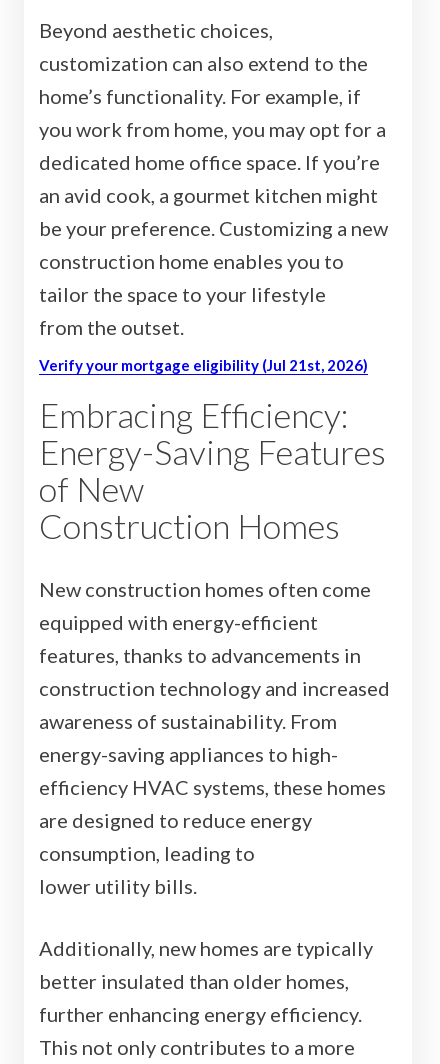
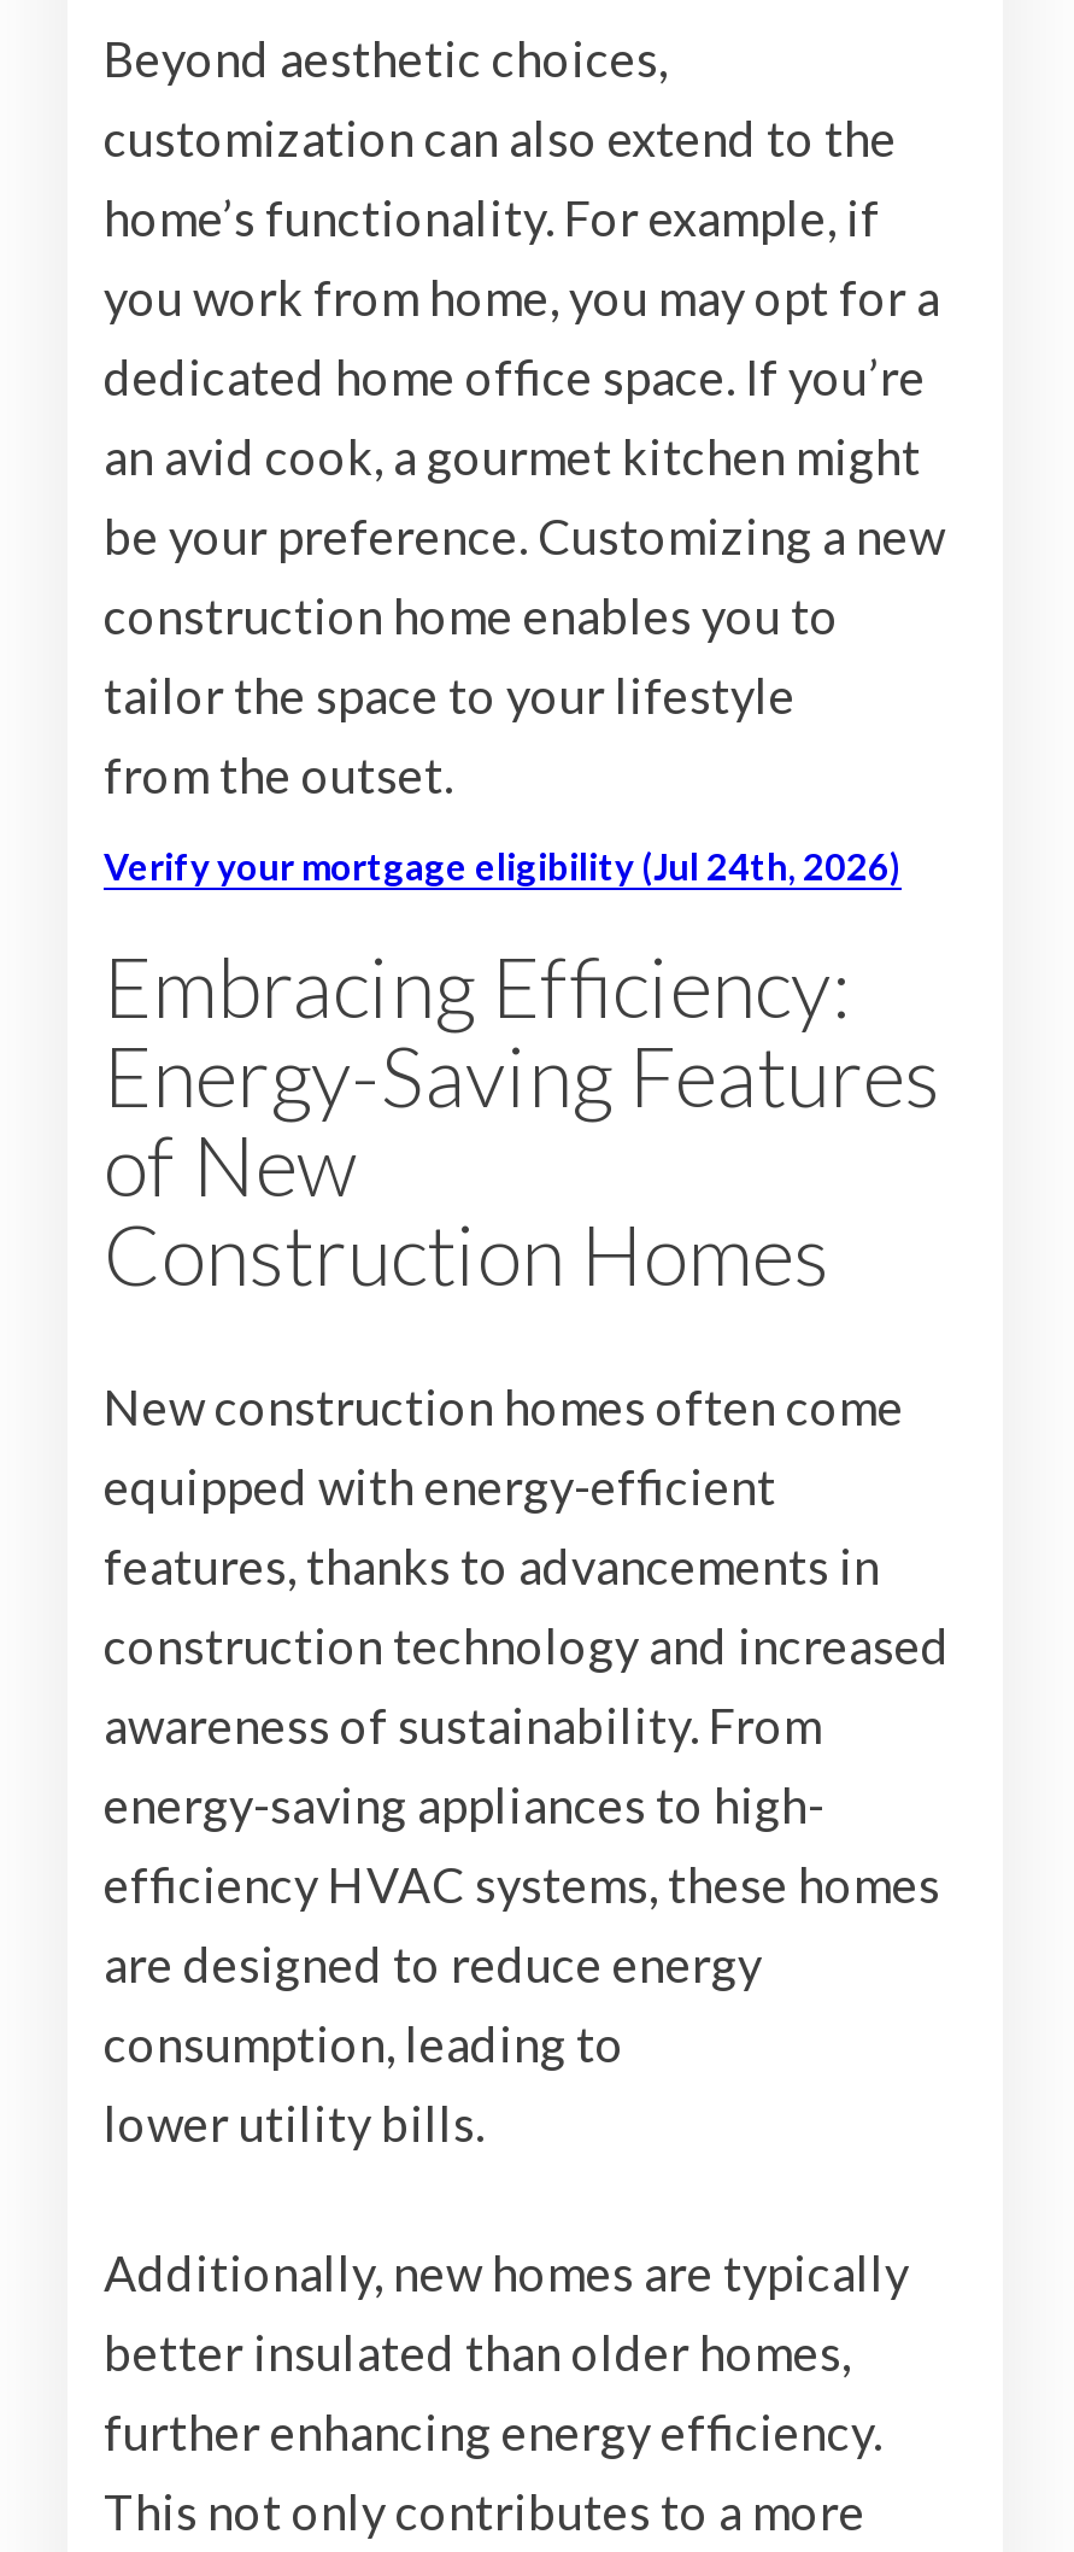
[39,356,368,374] Verify your mortgage eligibility (Jul 21st, 2026) -> [104,843,902,887] Verify your mortgage eligibility (Jul 24th, 2026)

